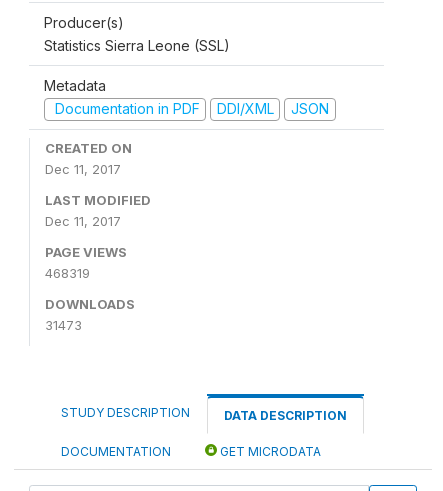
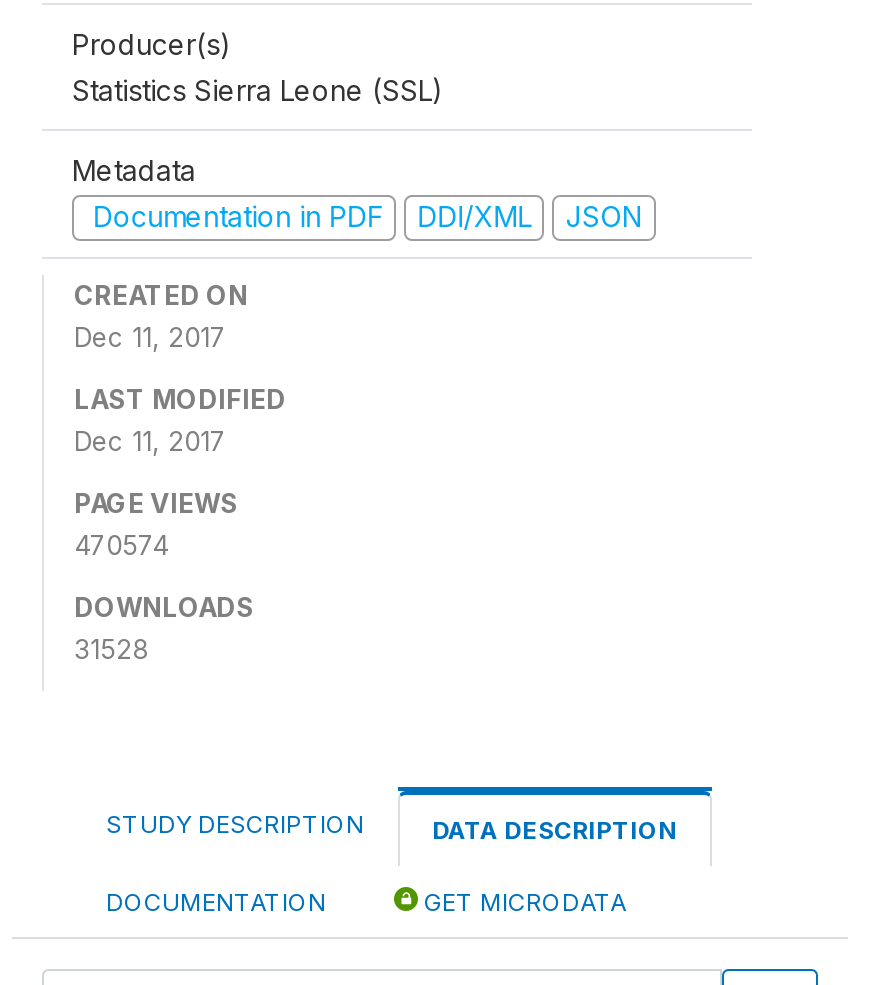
[45,264,90,280] 468319 -> [74,528,168,560] 470574
[45,316,82,332] 31473 -> [74,632,148,664] 31528

